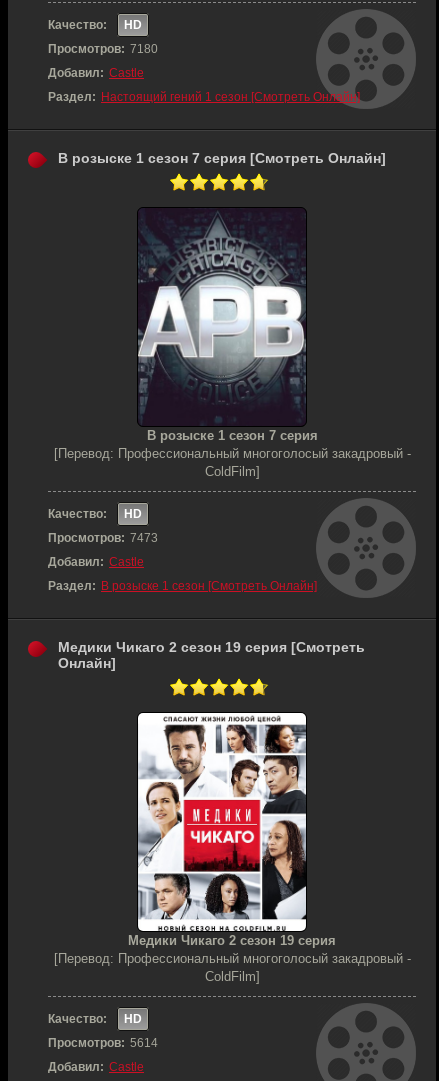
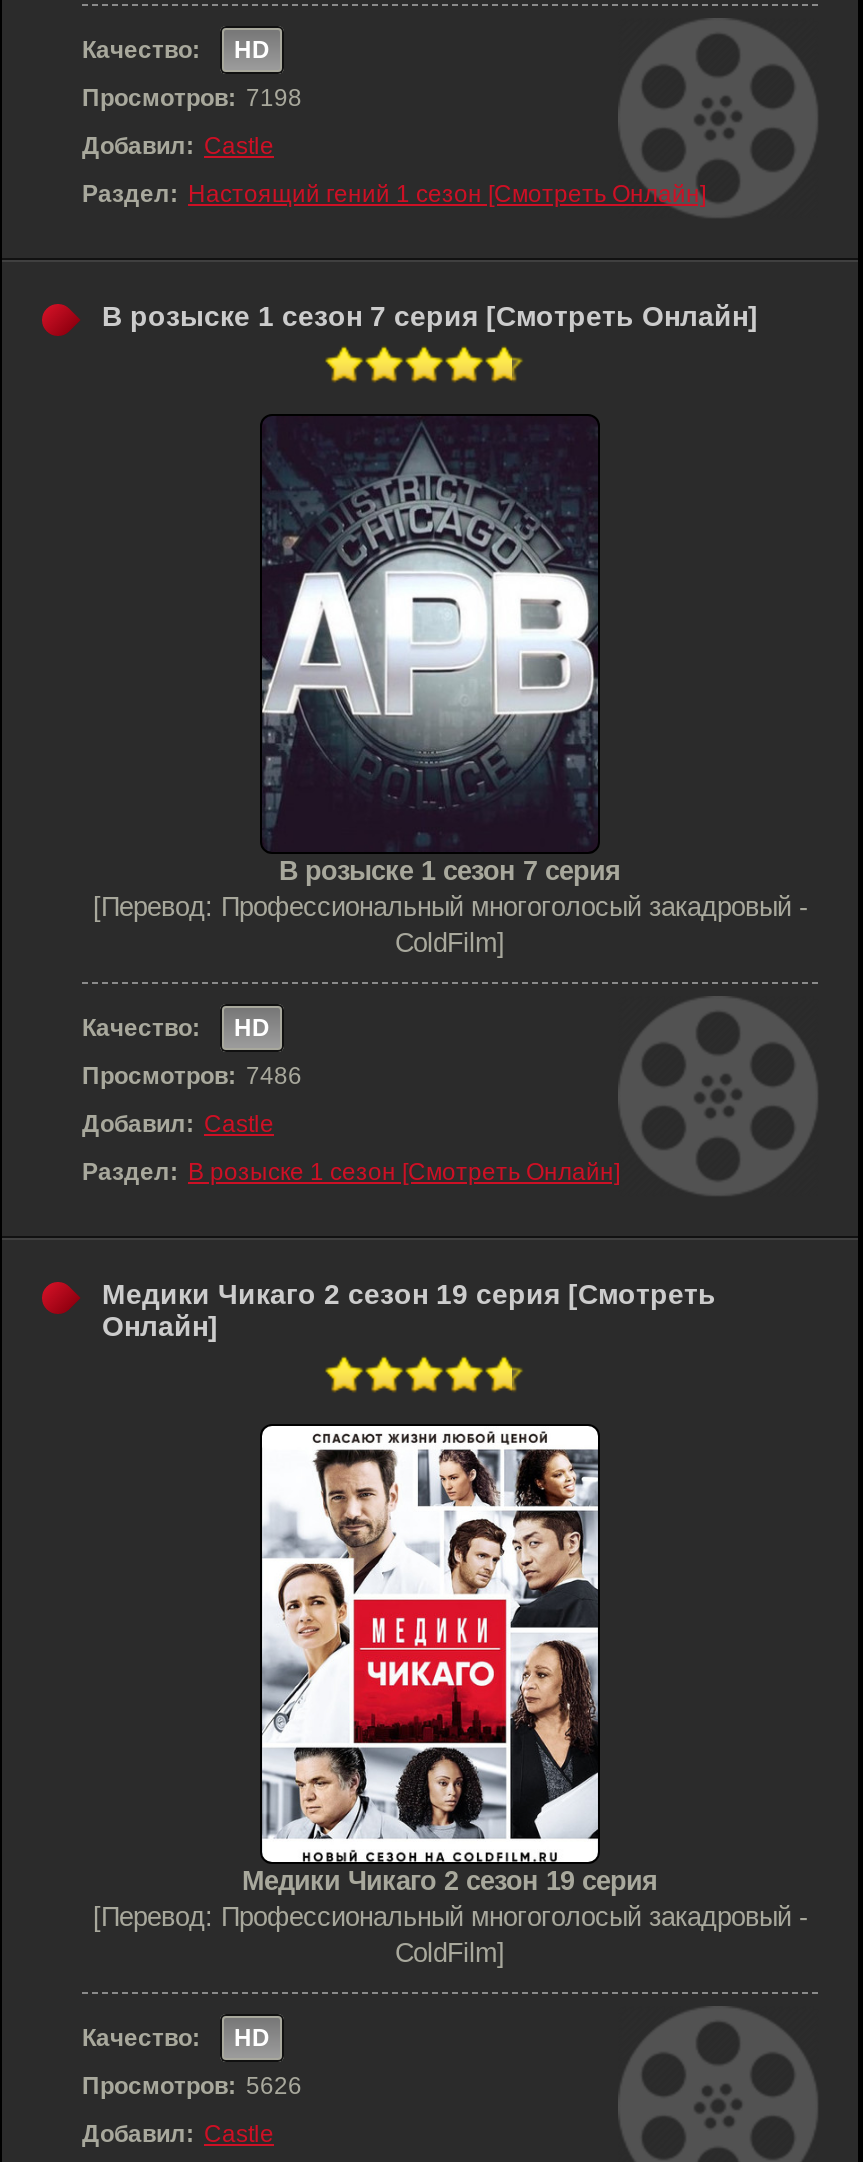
[48,42,158,56] Просмотров: 7180 -> [82,84,302,112] Просмотров: 7198
[48,531,158,545] Просмотров: 7473 -> [82,1062,302,1090] Просмотров: 7486
[48,1036,158,1050] Просмотров: 5614 -> [82,2072,302,2100] Просмотров: 5626

